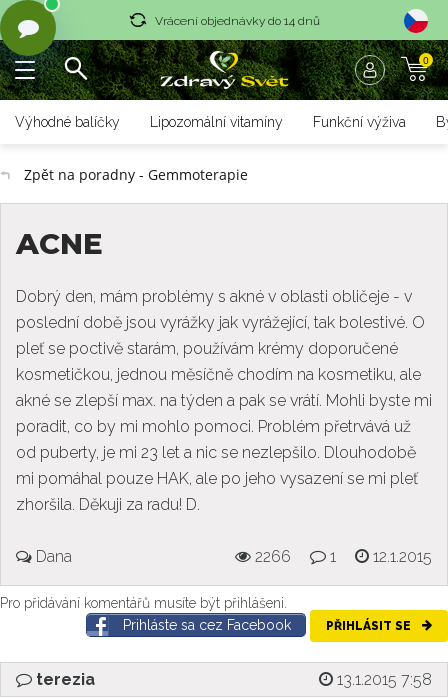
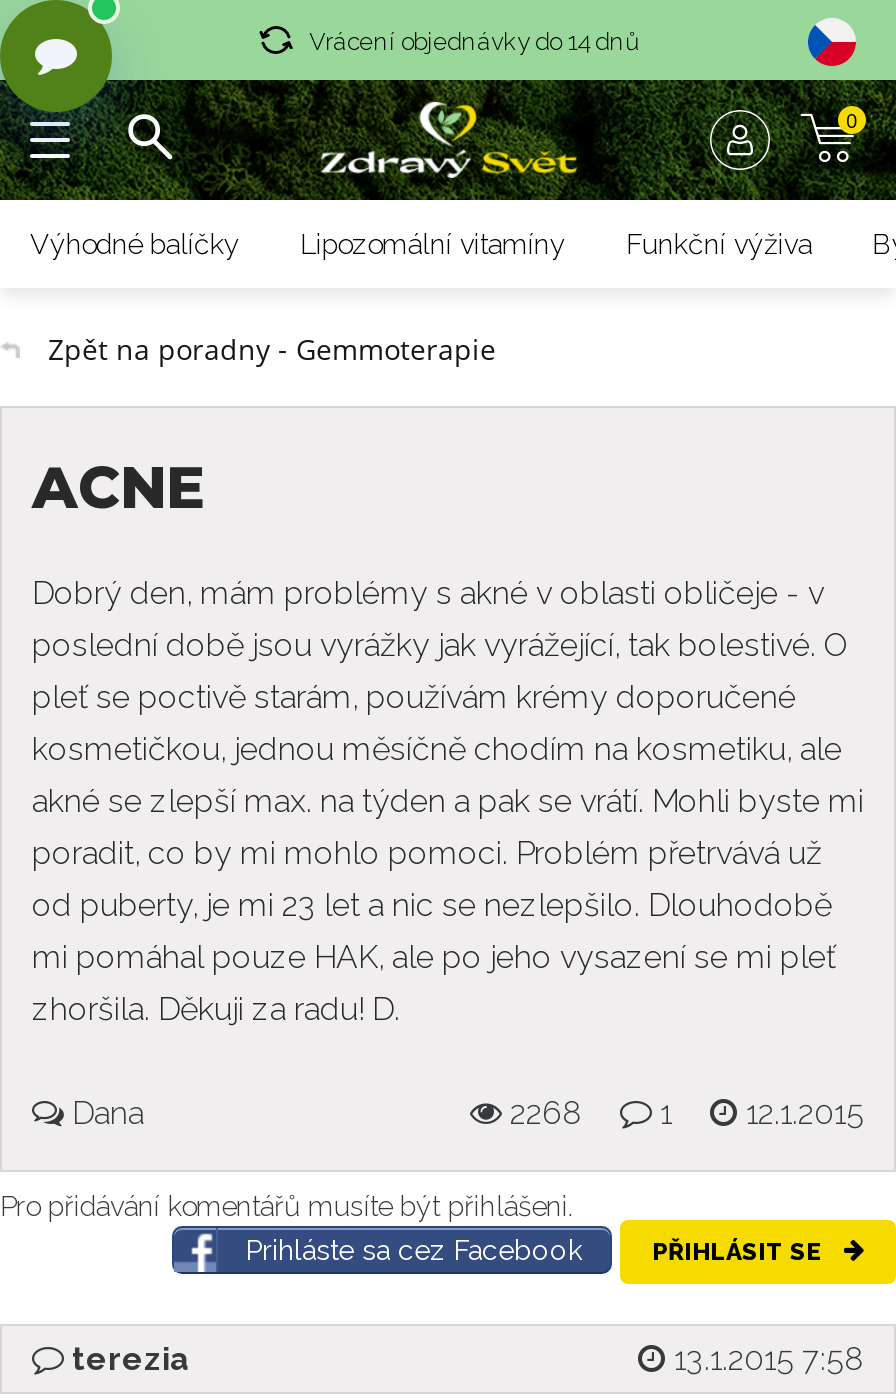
[251,547,432,566] 2266 1 12.1.2015 -> [502,1094,864,1132] 2268 1 12.1.2015

